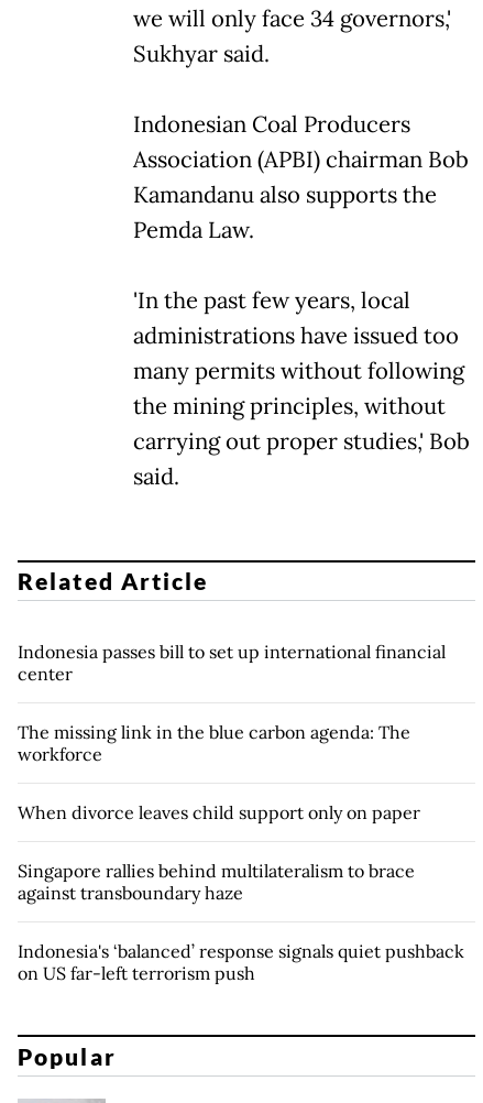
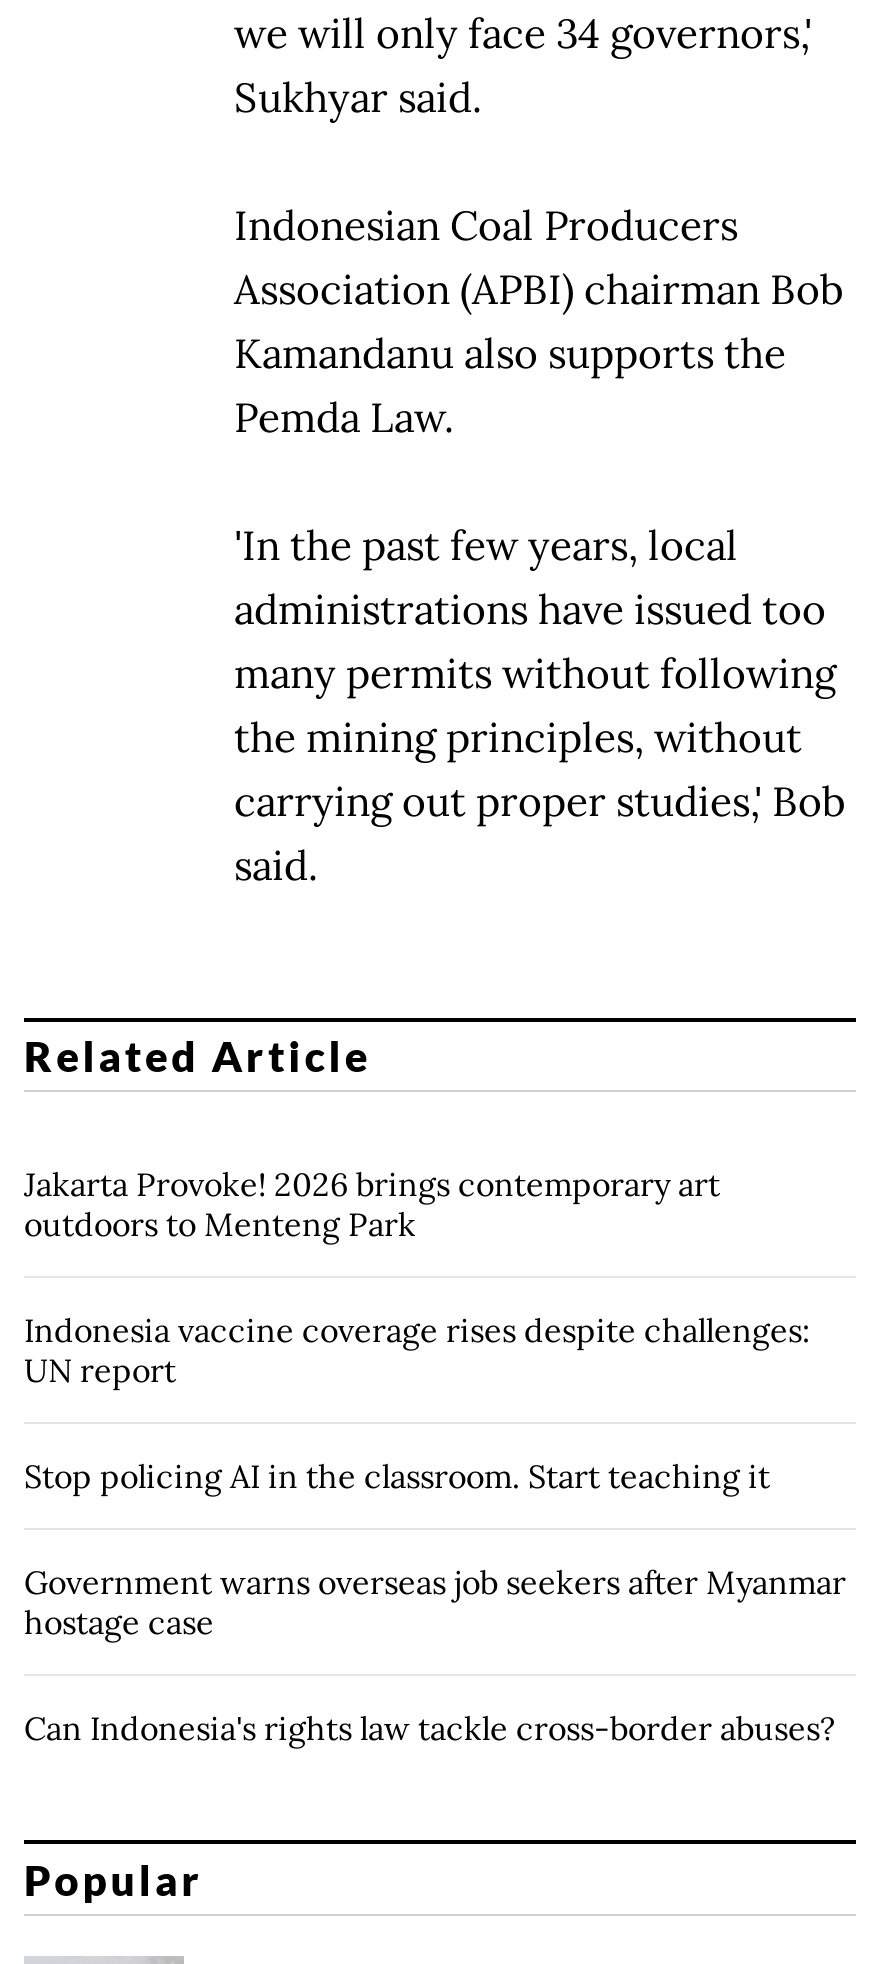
[18,641,446,685] Indonesia passes bill to set up international financial | center -> [24,1165,720,1245] Jakarta Provoke! 2026 brings contemporary art | outdoors to Menteng Park
[18,721,410,765] The missing link in the blue carbon agenda: The | workforce -> [24,1311,810,1391] Indonesia vaccine coverage rises despite challenges: | UN report
[18,802,420,824] When divorce leaves child support only on paper -> [24,1457,770,1497] Stop policing AI in the classroom. Start teaching it
[18,860,415,904] Singapore rallies behind multilateralism to brace | against transboundary haze -> [24,1563,846,1643] Government warns overseas job seekers after Myanmar | hostage case
[18,940,464,984] Indonesia's ‘balanced’ response signals quiet pushback | on US far-left terrorism push -> [24,1709,836,1749] Can Indonesia's rights law tackle cross-border abuses?

